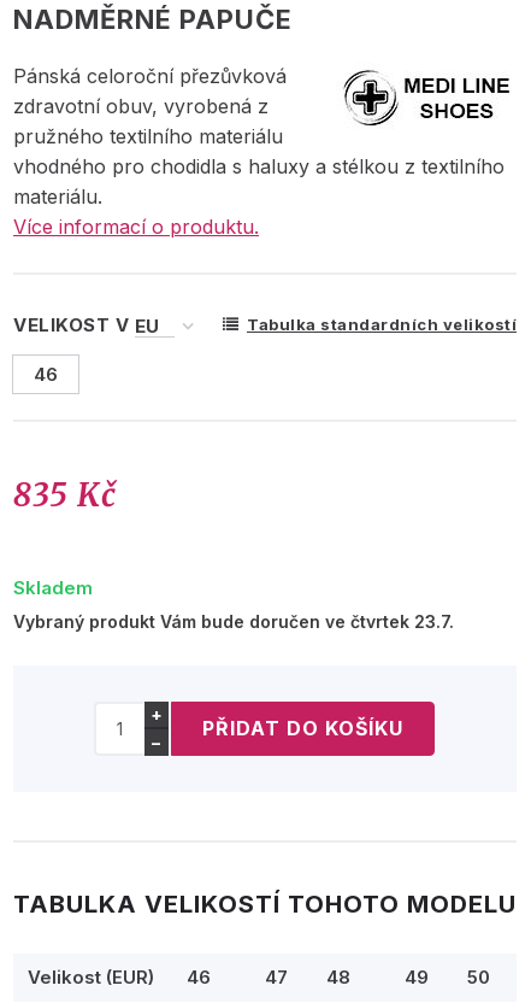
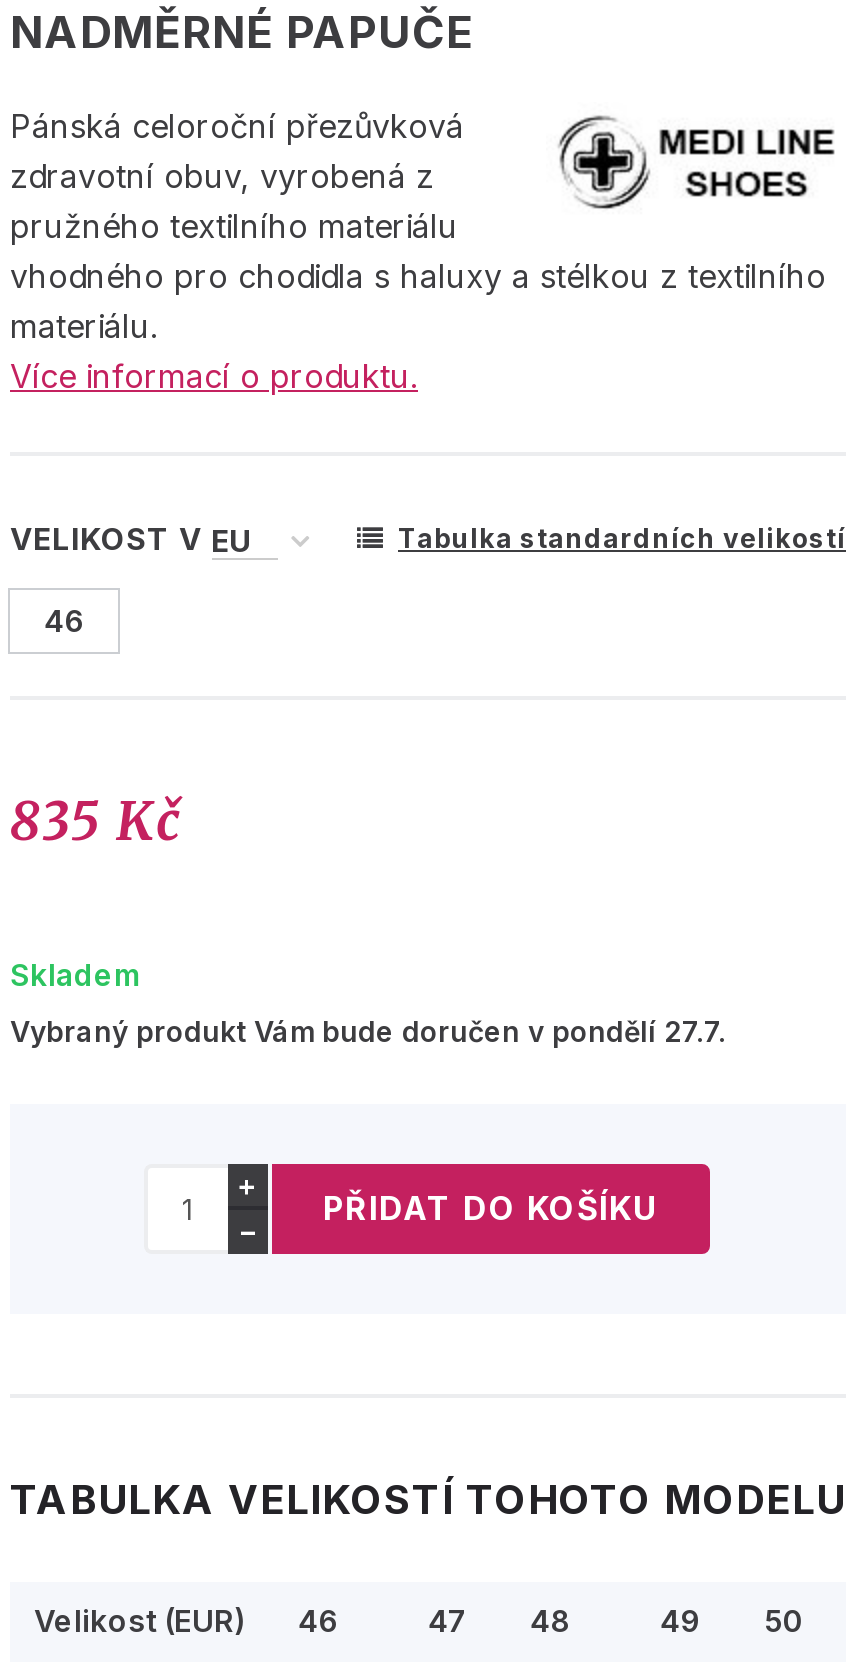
[13,611,454,631] Vybraný produkt Vám bude doručen ve čtvrtek 23.7. -> [10,1013,726,1047] Vybraný produkt Vám bude doručen v pondělí 27.7.

